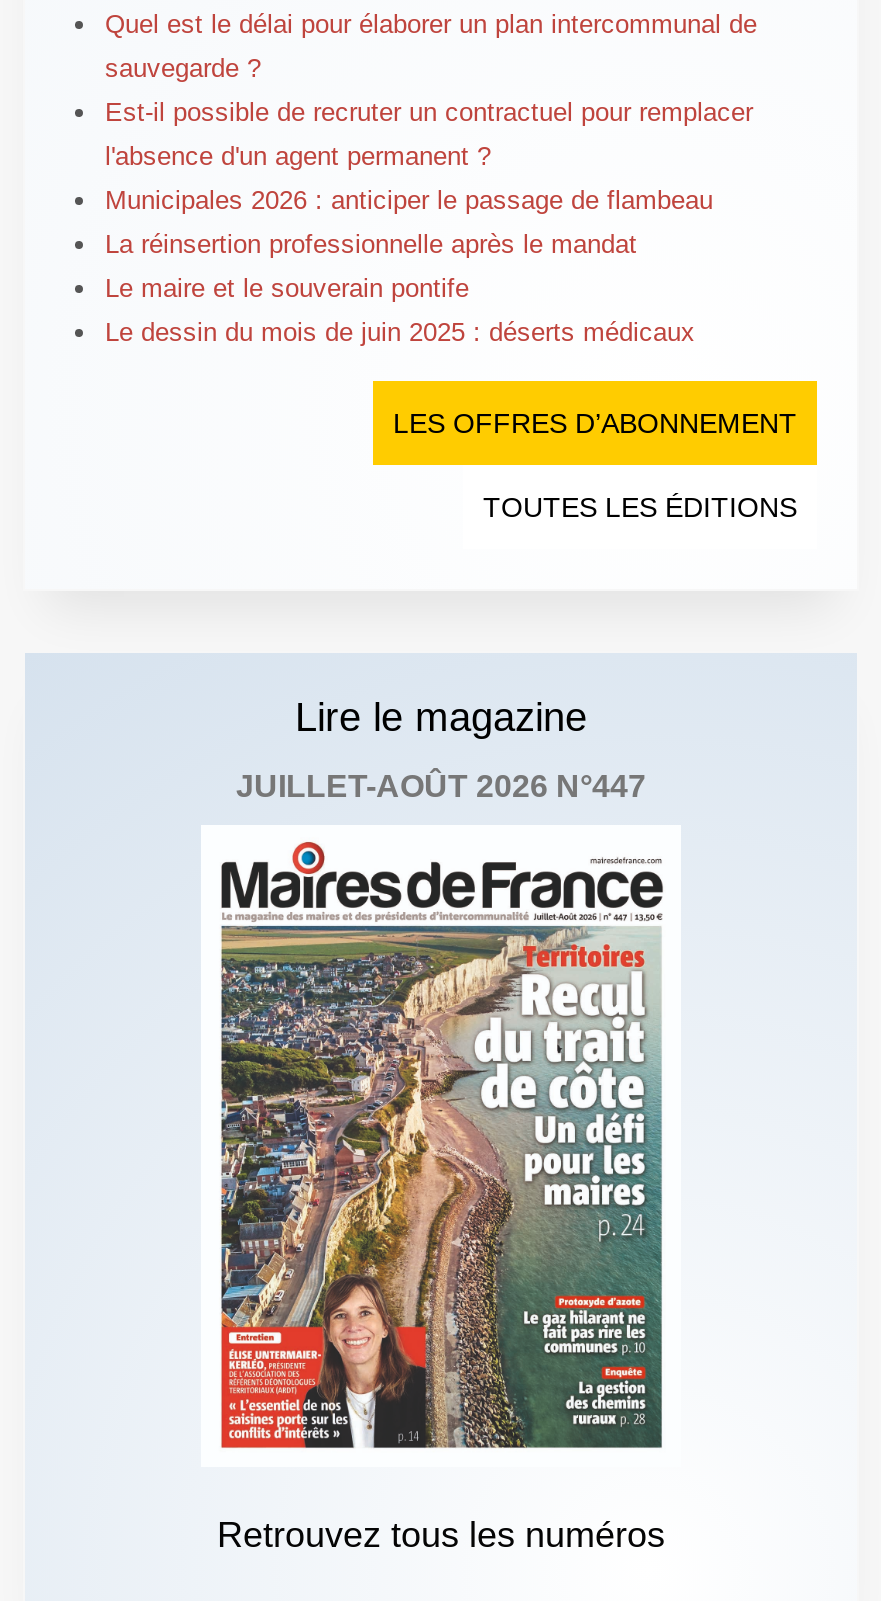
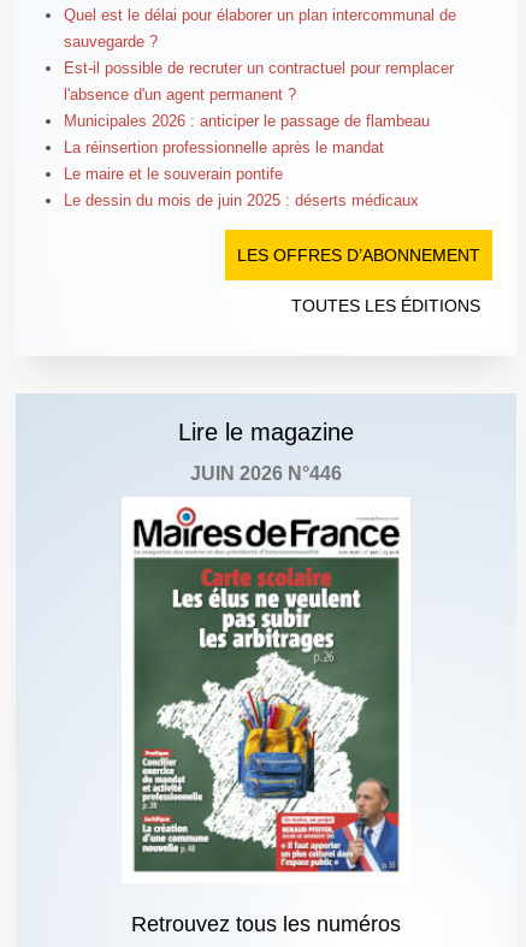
[236,769,646,803] JUILLET-AOÛT 2026 N°447 -> [190,463,342,484] JUIN 2026 N°446
[219,913,663,1449] [image] -> [132,522,400,872] [image]

